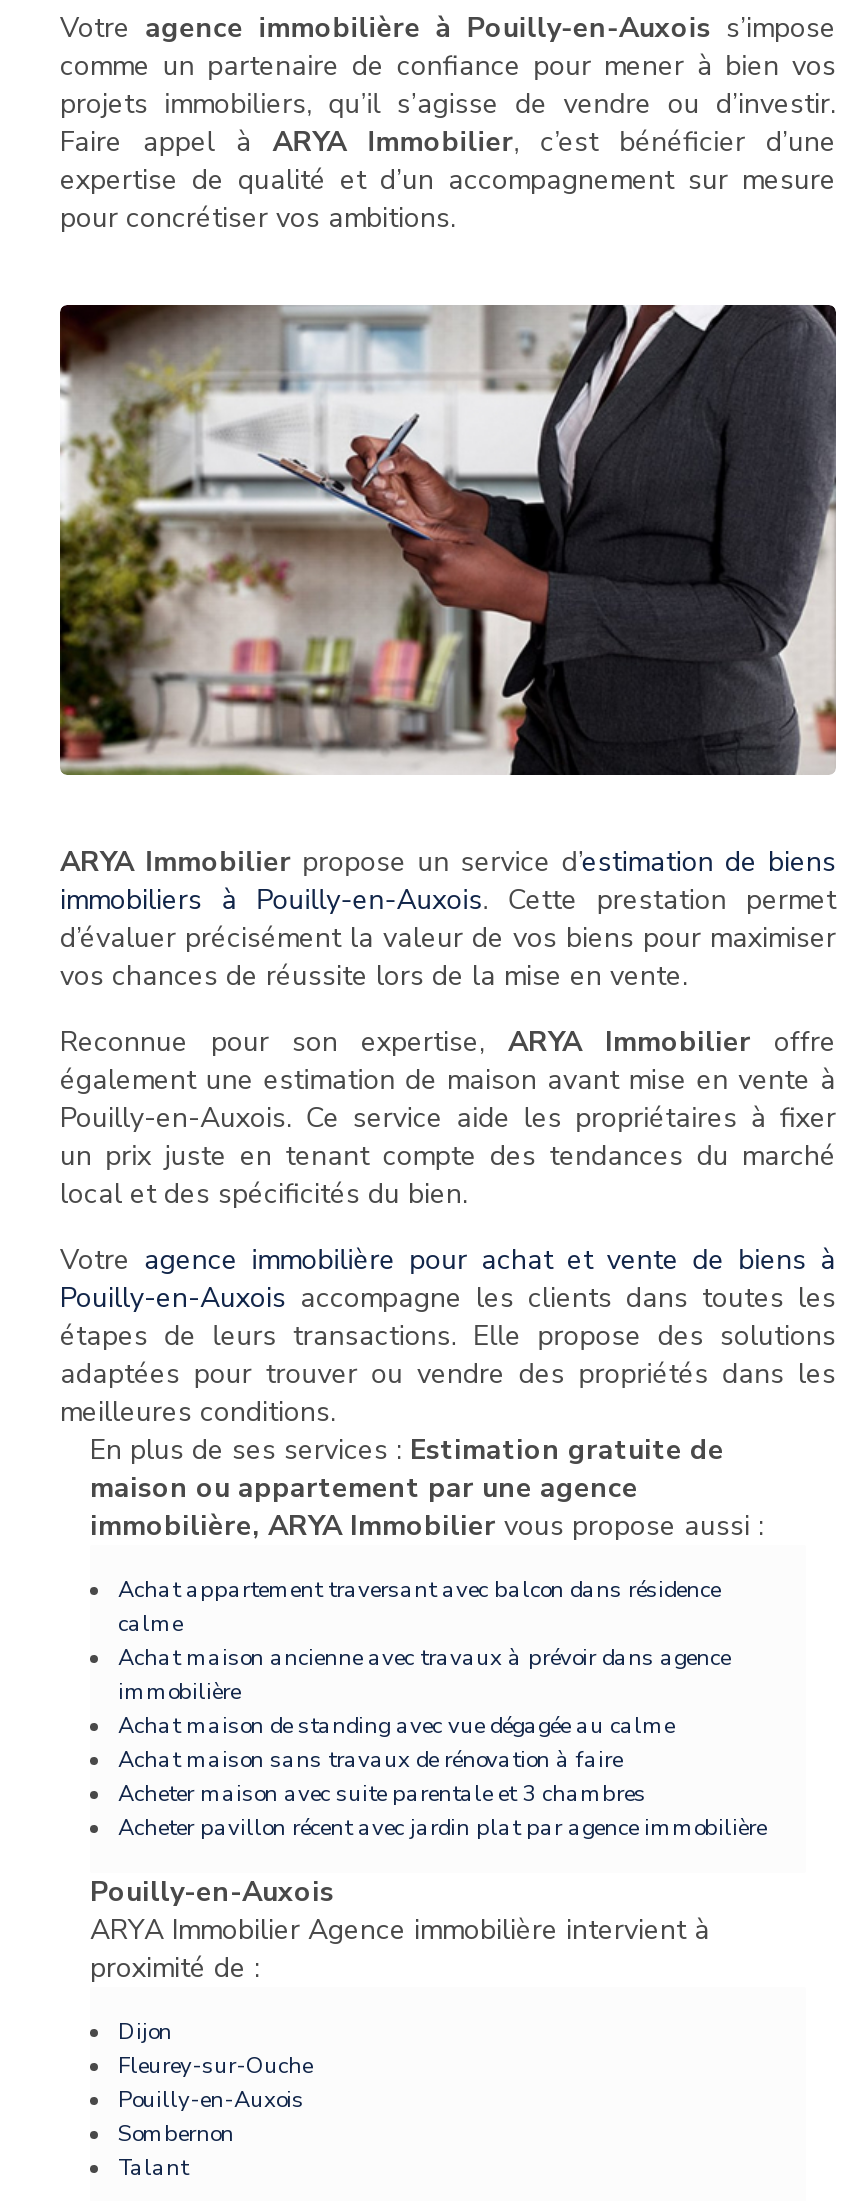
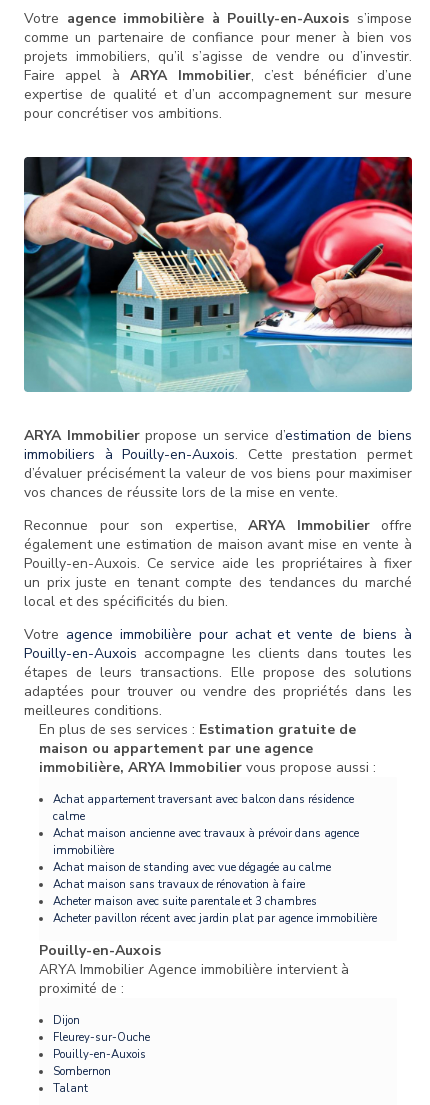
[58,303,838,777] [image] -> [23,156,413,393] [image]

